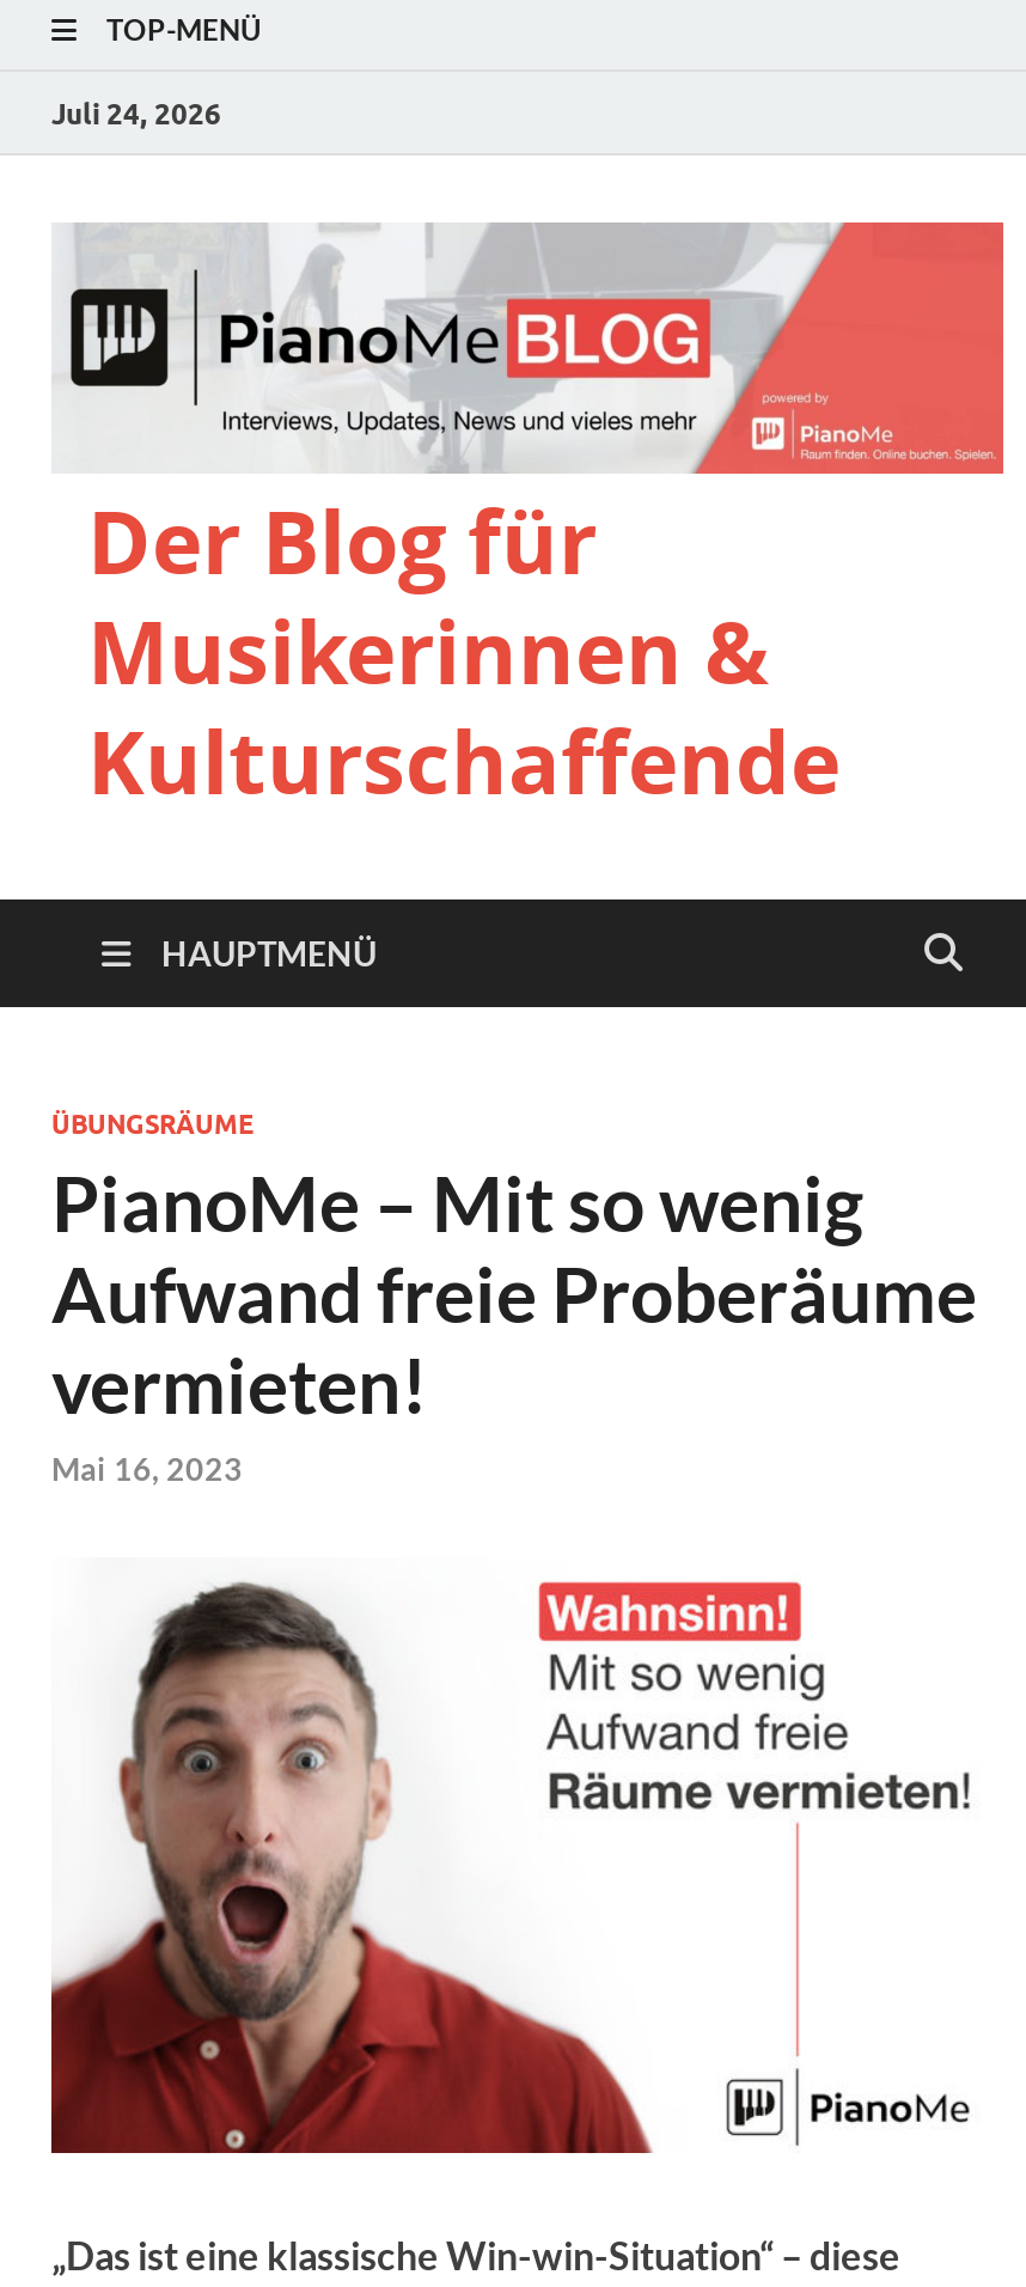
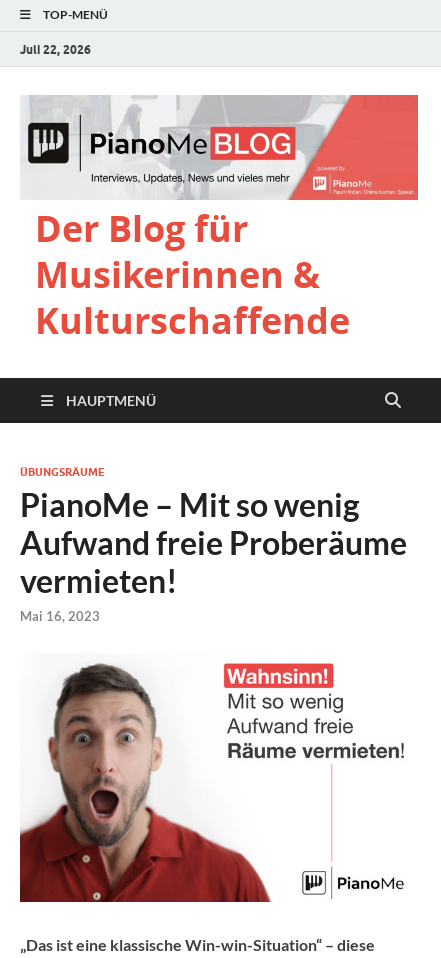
[51,94,221,130] Juli 24, 2026 -> [20,41,91,56] Juli 22, 2026

